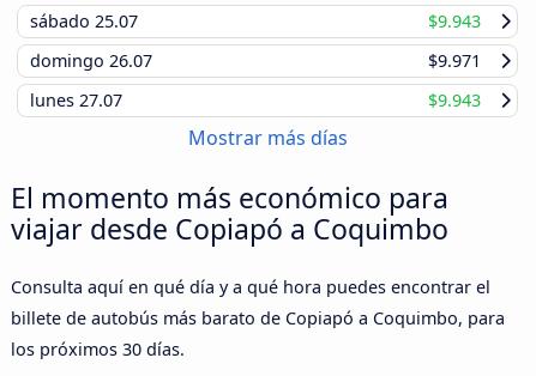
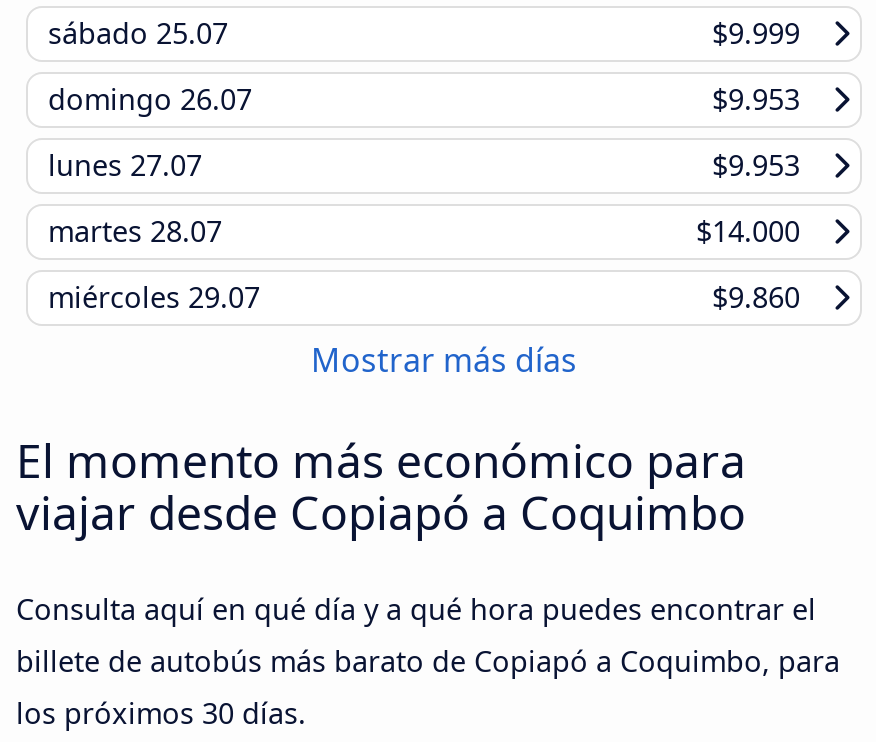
[428,10,481,33] $9.943 -> [712,15,800,53] $9.999
[428,50,481,72] $9.971 -> [712,81,800,119] $9.953
[428,89,481,112] $9.943 -> [48,147,800,317] $9.953 | martes 28.07 | $14.000 | miércoles 29.07 | $9.860

